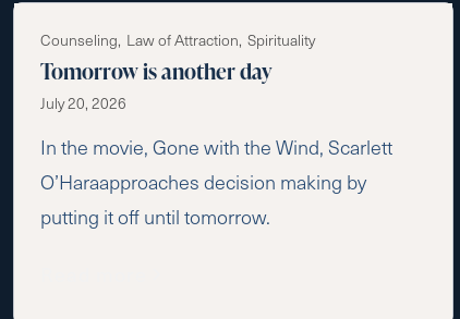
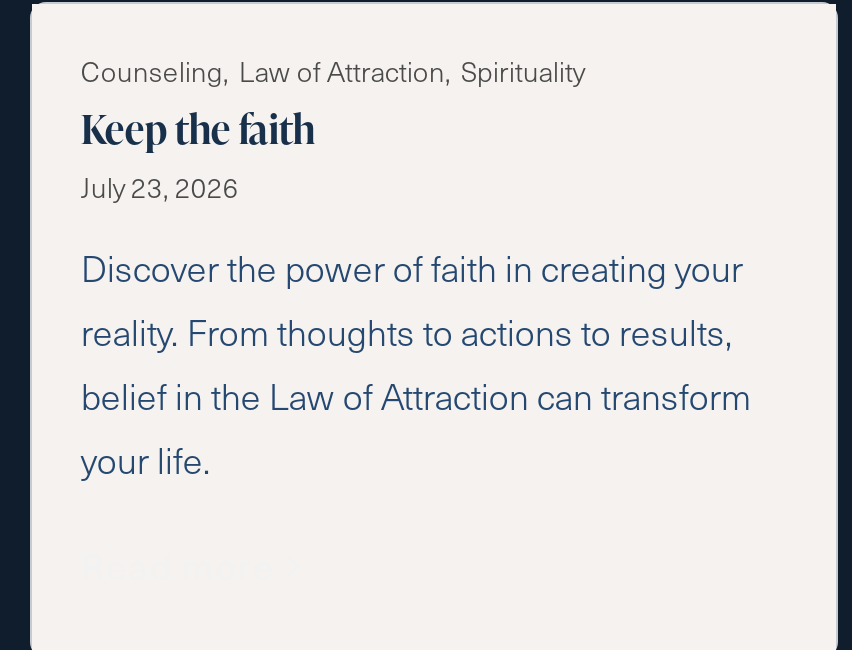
[41,56,273,113] Tomorrow is another day | July 20, 2026 -> [81,100,315,206] Keep the faith | July 23, 2026
[41,134,393,230] In the movie, Gone with the Wind, Scarlett | O’Haraapproaches decision making by | putting it off until tomorrow. -> [81,244,751,484] Discover the power of faith in creating your | reality. From thoughts to actions to results, | belief in the Law of Attraction can transform | your life.

